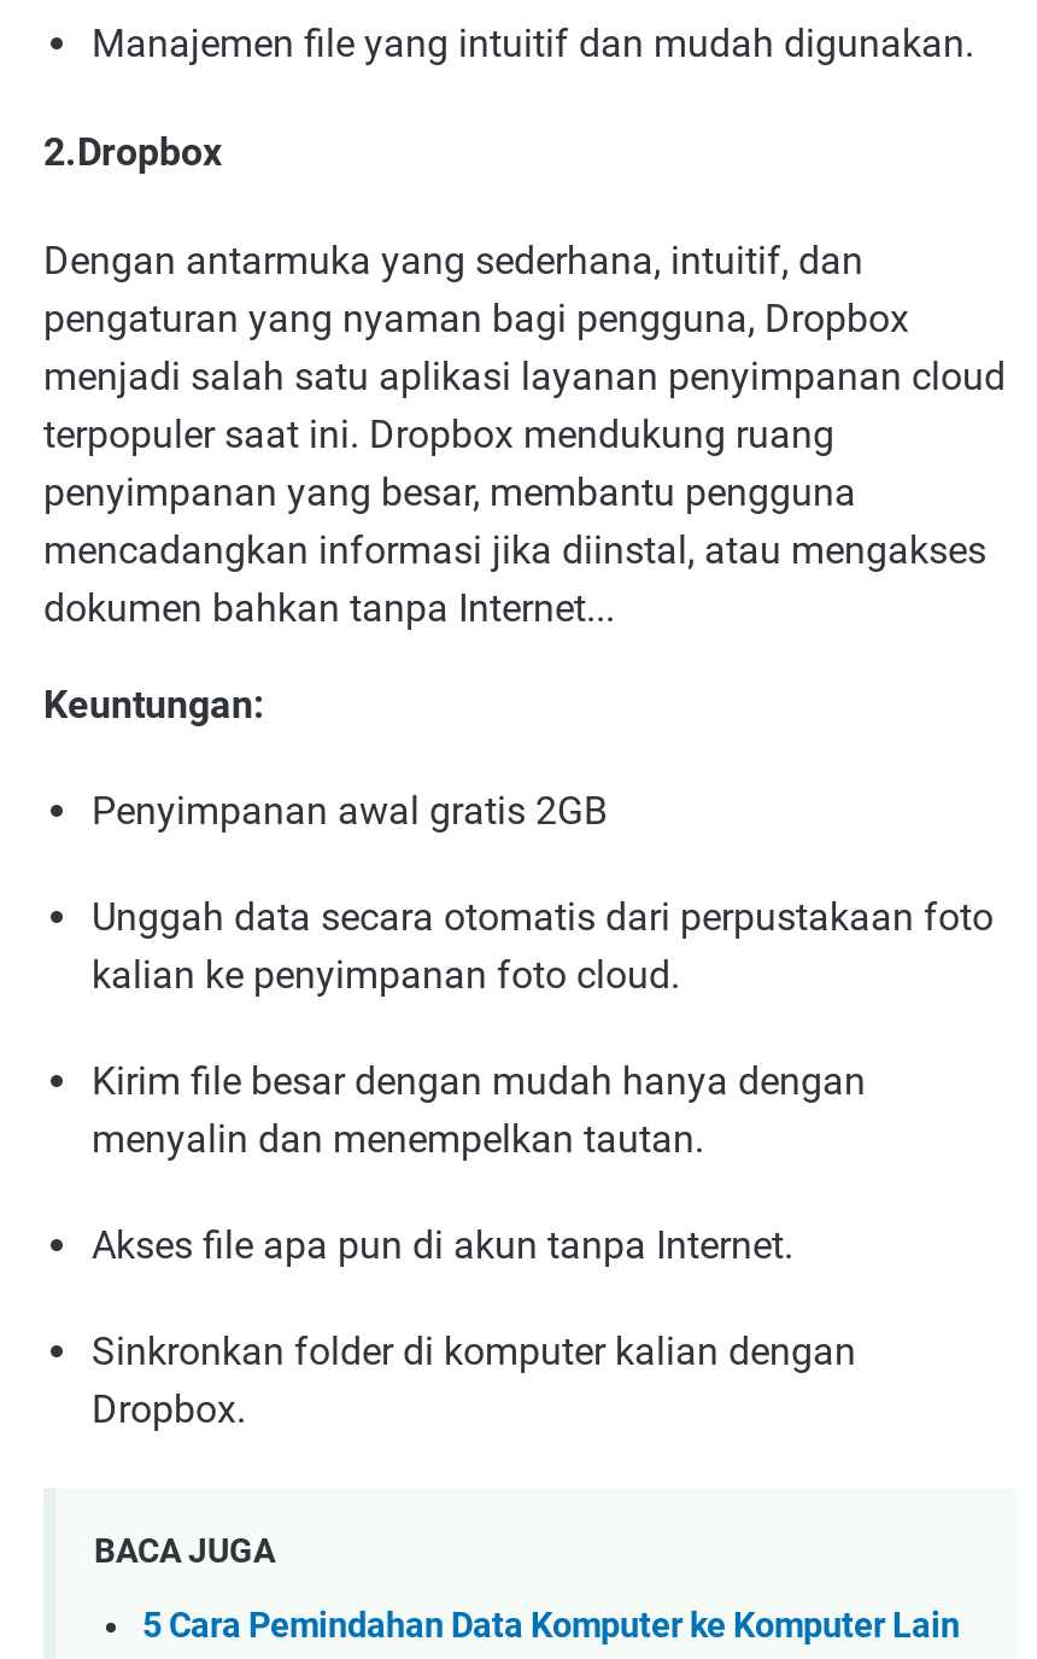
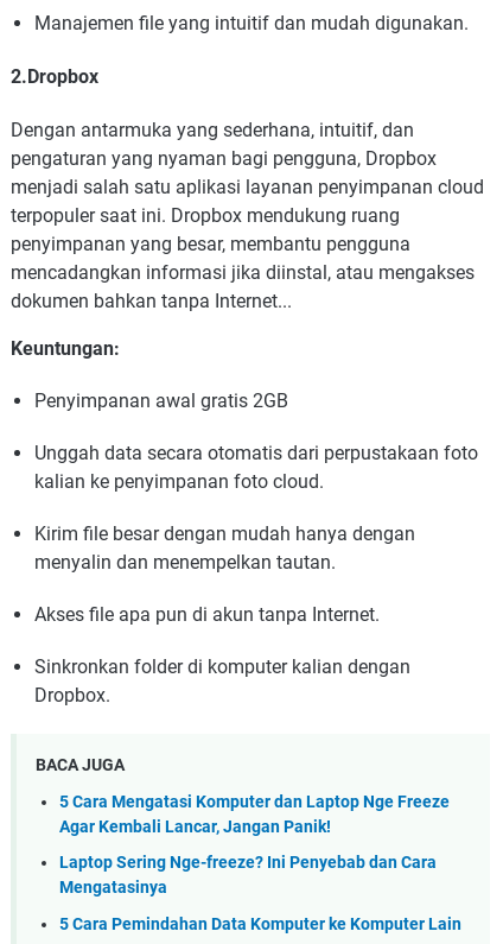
none -> [59,792,450,898] 5 Cara Mengatasi Komputer dan Laptop Nge Freeze | Agar Kembali Lancar, Jangan Panik! | Laptop Sering Nge-freeze? Ini Penyebab dan Cara | Mengatasinya

